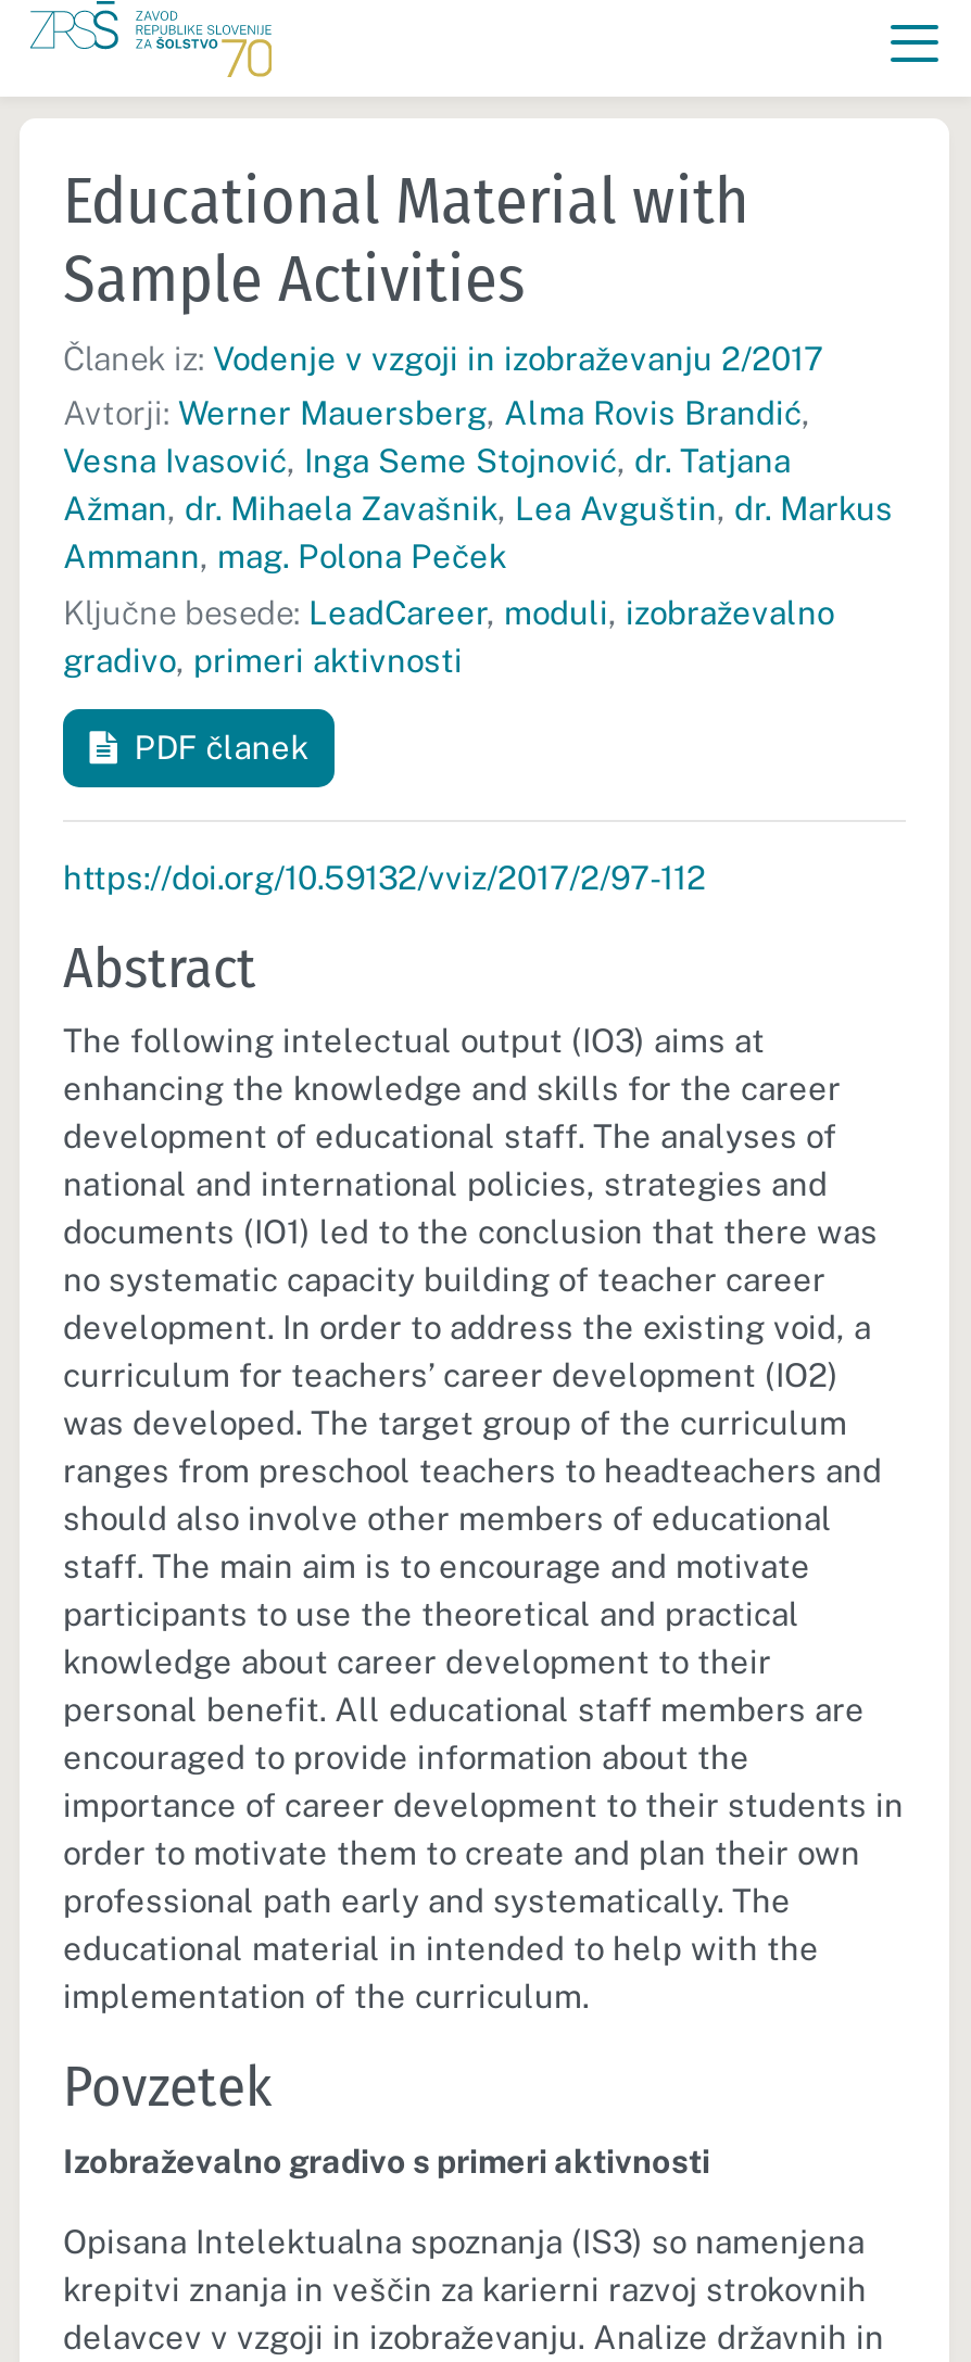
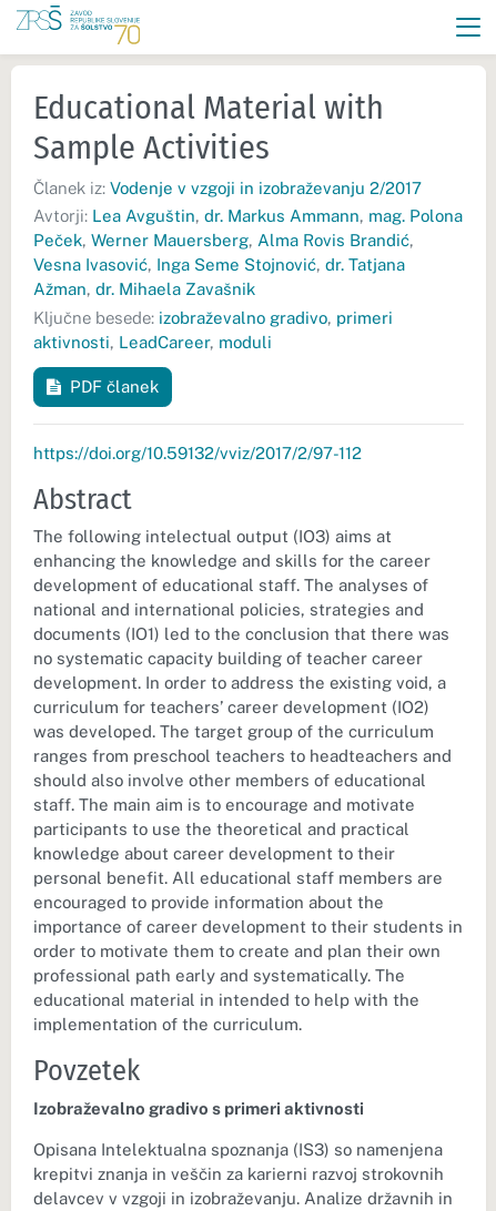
[63,395,810,432] Avtorji: Werner Mauersberg, Alma Rovis Brandić, -> [33,206,463,250] Avtorji: Lea Avguštin, dr. Markus Ammann, mag. Polona | Peček, Werner Mauersberg, Alma Rovis Brandić,
moved [63,442,791,479] -> [33,255,405,274]: Vesna Ivasović, Inga Seme Stojnović, dr. Tatjana
[63,490,893,575] Ažman, dr. Mihaela Zavašnik, Lea Avguštin, dr. Markus | Ammann, mag. Polona Peček -> [33,280,255,299] Ažman, dr. Mihaela Zavašnik
[63,594,834,679] Ključne besede: LeadCareer, moduli, izobraževalno | gradivo, primeri aktivnosti -> [33,308,393,352] Ključne besede: izobraževalno gradivo, primeri | aktivnosti, LeadCareer, moduli

